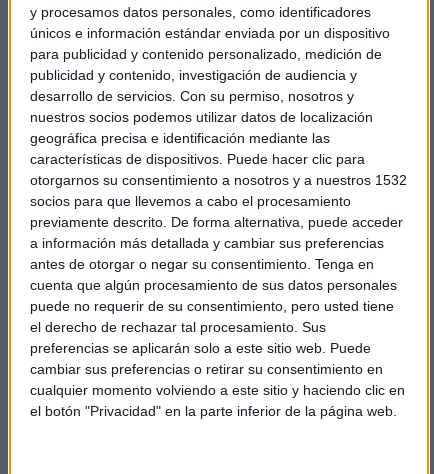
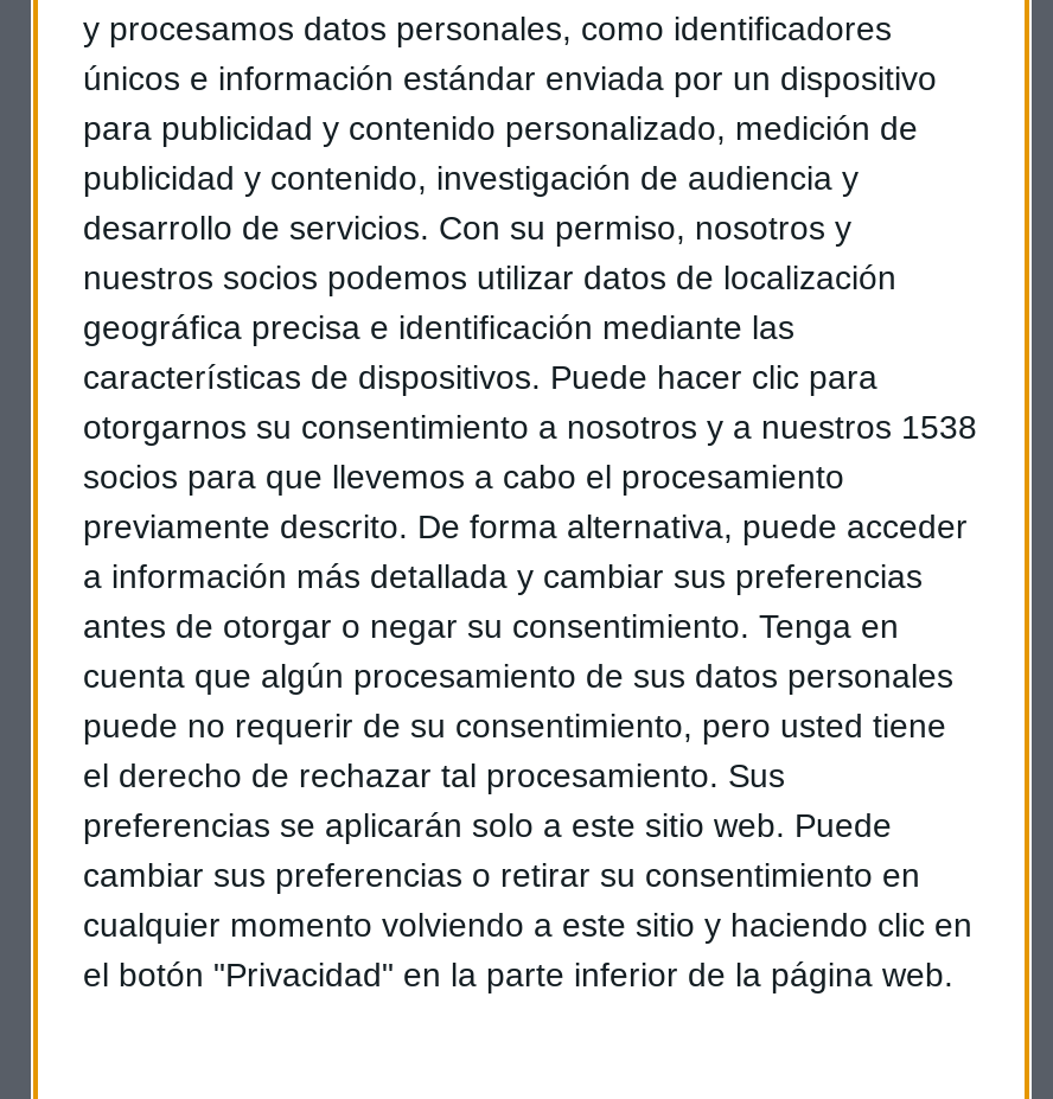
[30,172,407,188] otorgarnos su consentimiento a nosotros y a nuestros 1532 -> [83,407,977,445] otorgarnos su consentimiento a nosotros y a nuestros 1538

